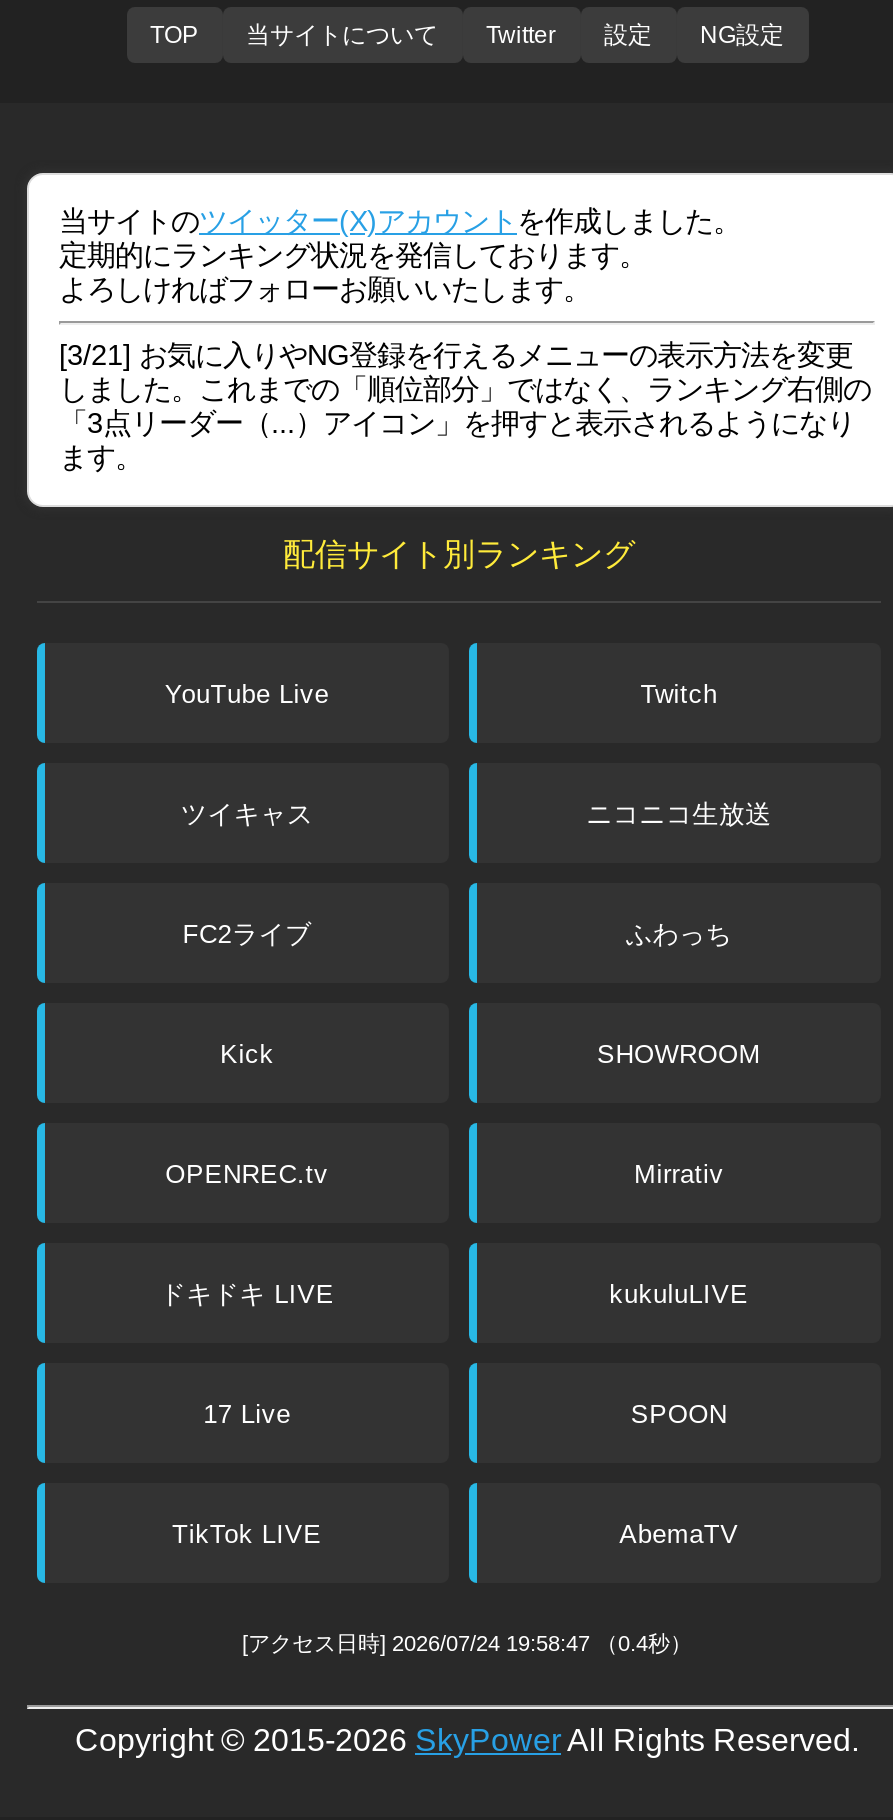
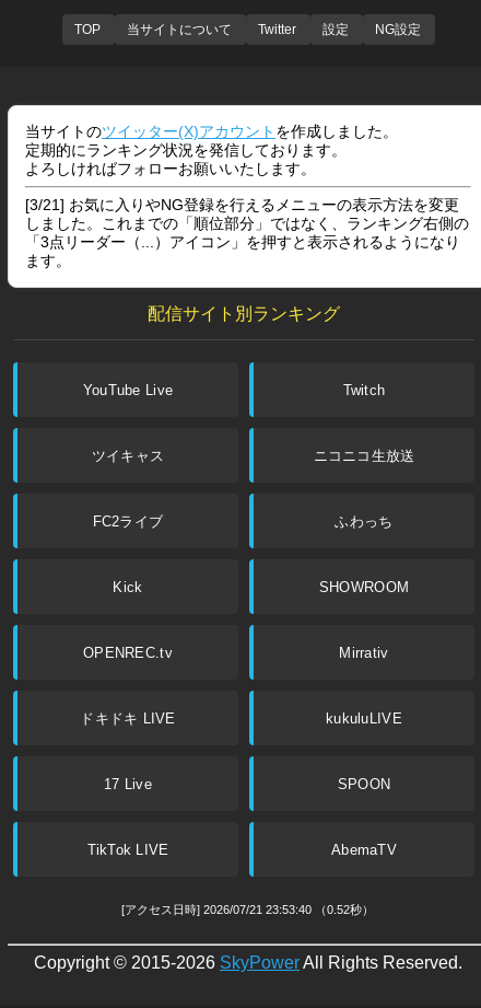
[242,1632,692,1656] [アクセス日時] 2026/07/24 19:58:47（0.4秒） -> [122,903,374,917] [アクセス日時] 2026/07/21 23:53:40（0.52秒）

